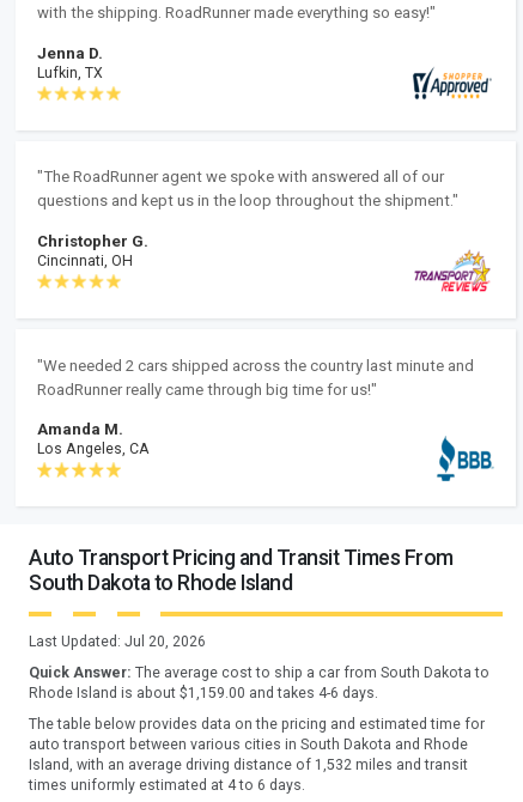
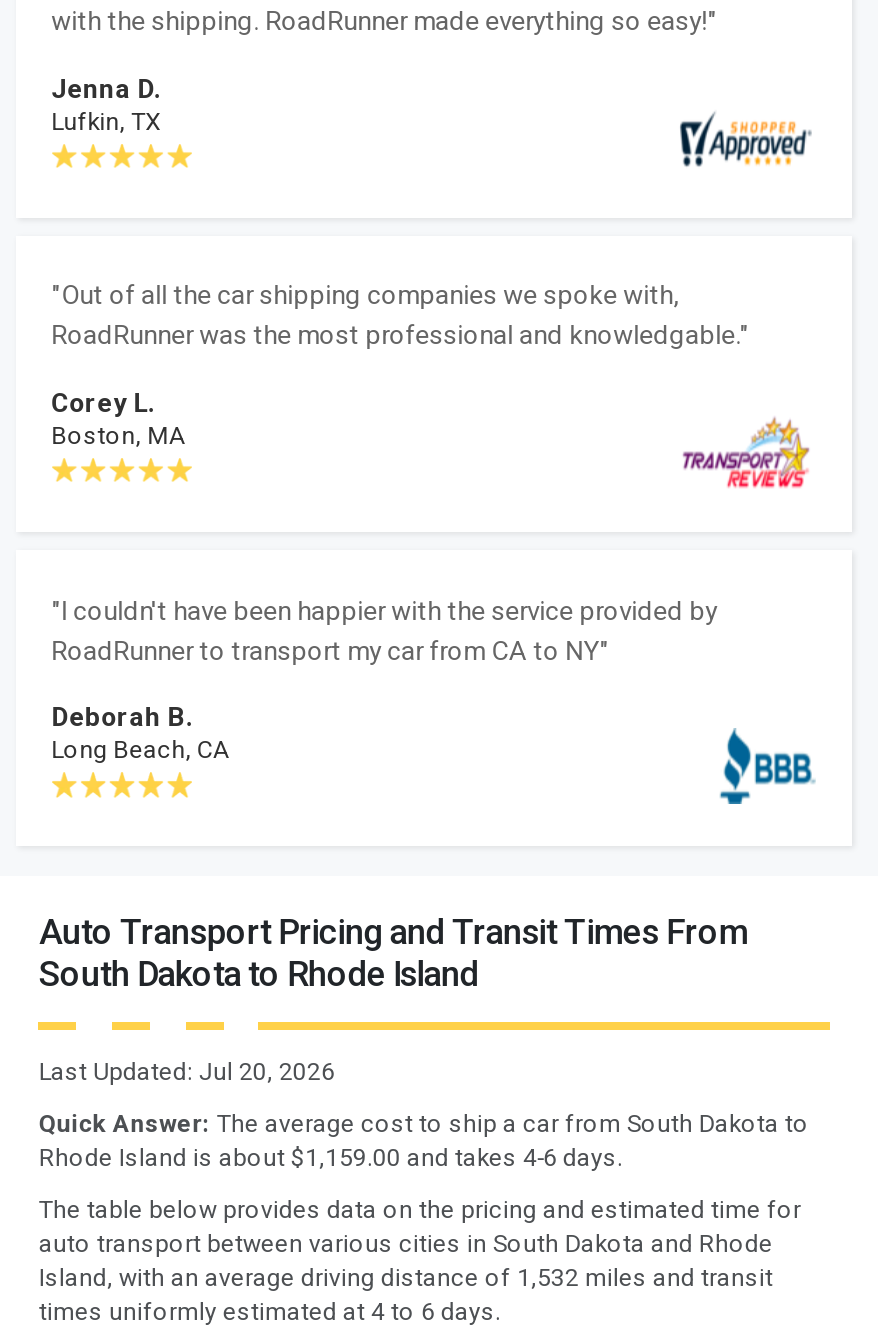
[37,168,458,210] "The RoadRunner agent we spoke with answered all of our | questions and kept us in the loop throughout the shipment." -> [51,281,749,351] "Out of all the car shipping companies we spoke with, | RoadRunner was the most professional and knowledgable."
[37,233,148,270] Christopher G. | Cincinnati, OH -> [51,389,187,451] Corey L. | Boston, MA
[37,356,473,398] "We needed 2 cars shipped across the country last minute and | RoadRunner really came through big time for us!" -> [51,595,717,665] "I couldn't have been happier with the service provided by | RoadRunner to transport my car from CA to NY"
[37,421,149,458] Amanda M. | Los Angeles, CA -> [51,703,231,765] Deborah B. | Long Beach, CA

